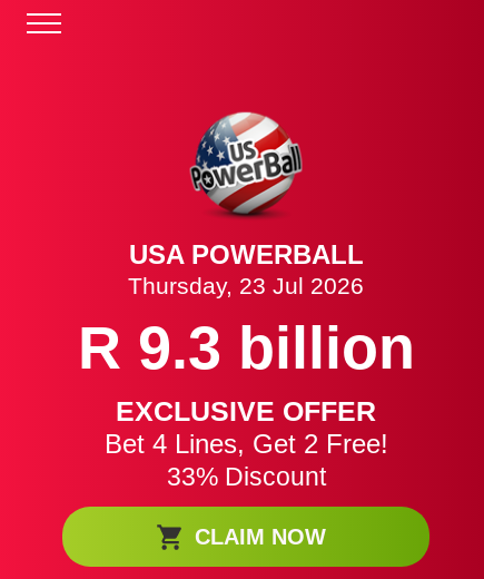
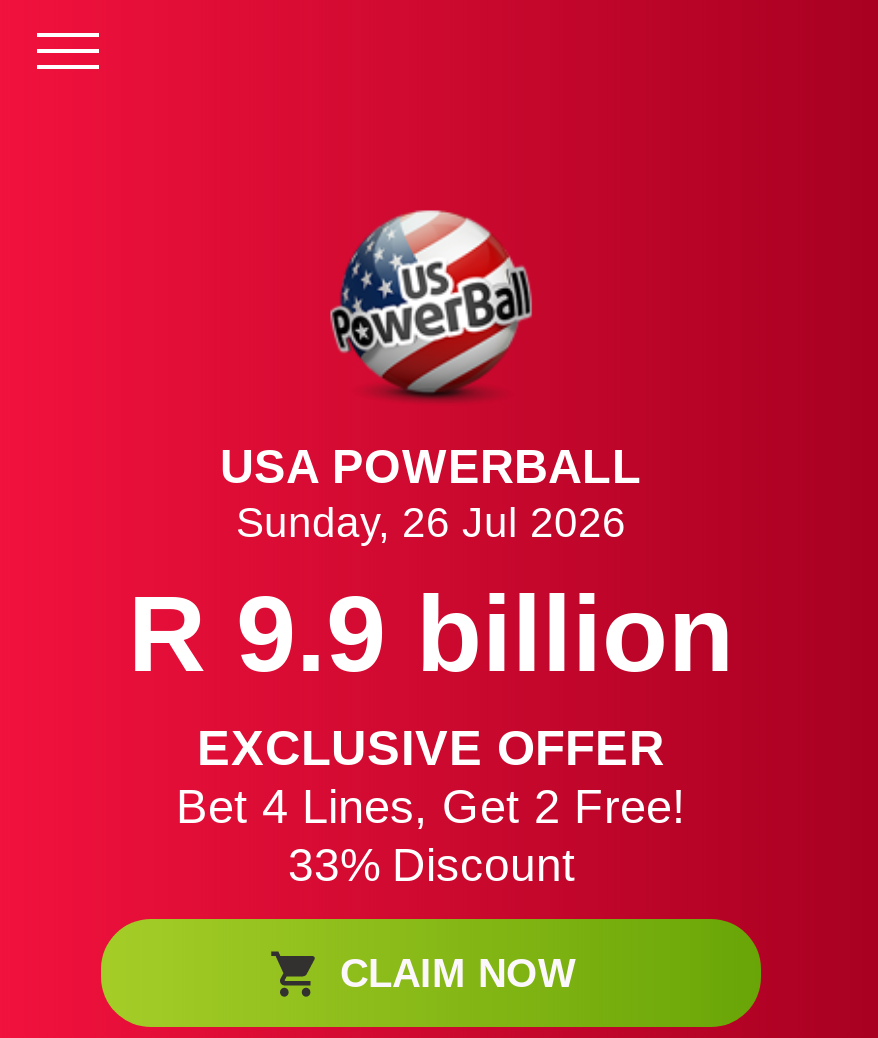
[128,273,364,298] Thursday, 23 Jul 2026 -> [236,499,626,545] Sunday, 26 Jul 2026
[77,314,414,381] R 9.3 billion -> [128,573,734,693] R 9.9 billion

